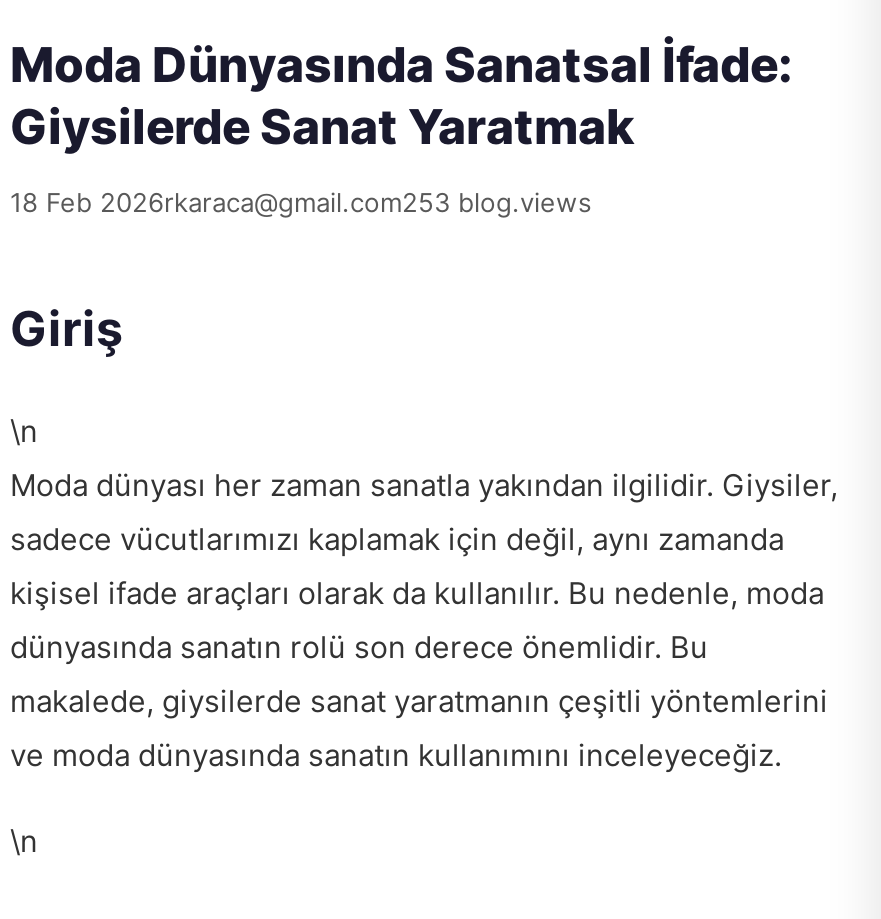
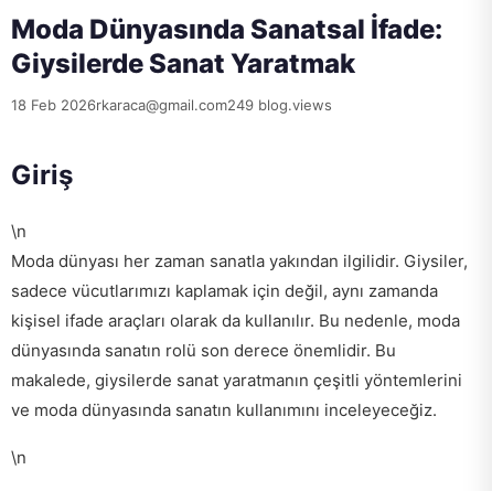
[10,187,592,219] 18 Feb 2026rkaraca@gmail.com253 blog.views -> [11,96,332,114] 18 Feb 2026rkaraca@gmail.com249 blog.views

